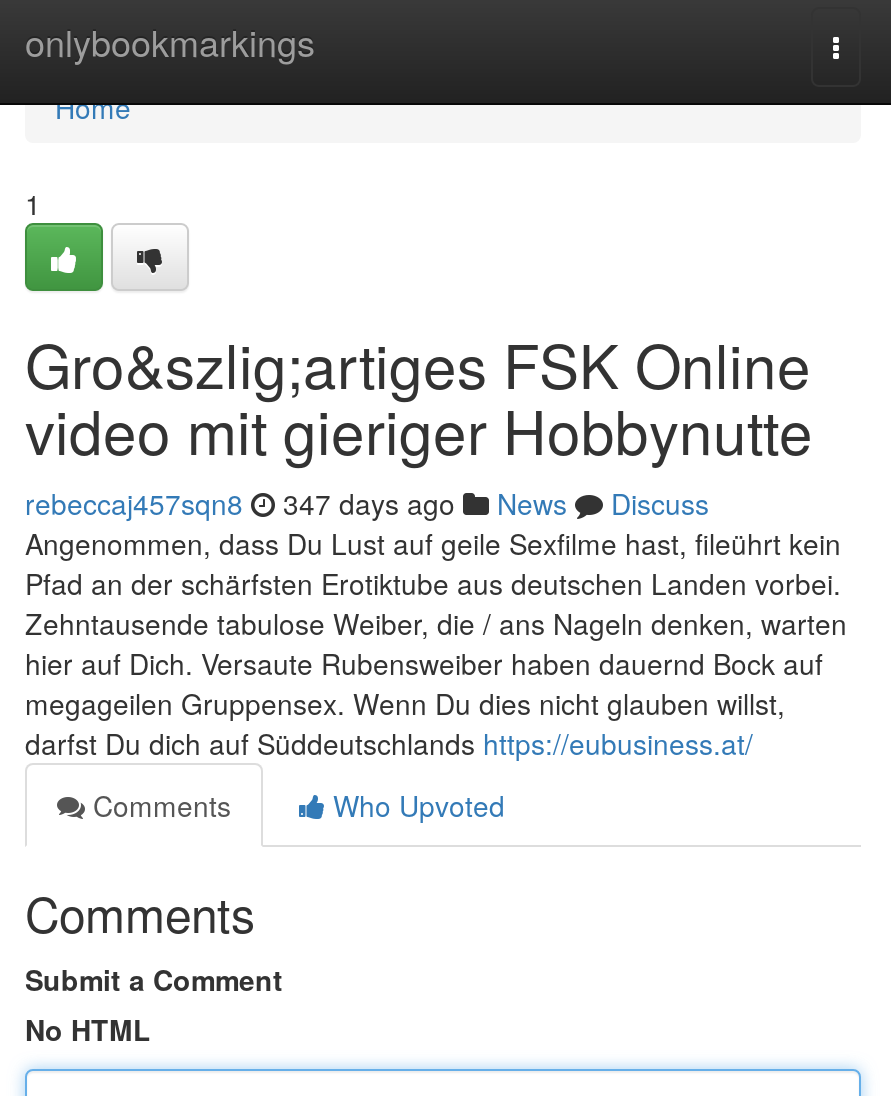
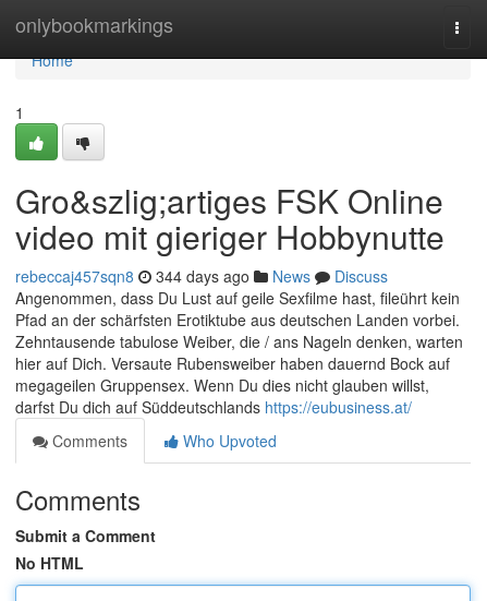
[25,483,709,523] rebeccaj457sqn8 347 days ago News Discuss -> [15,265,388,287] rebeccaj457sqn8 344 days ago News Discuss

